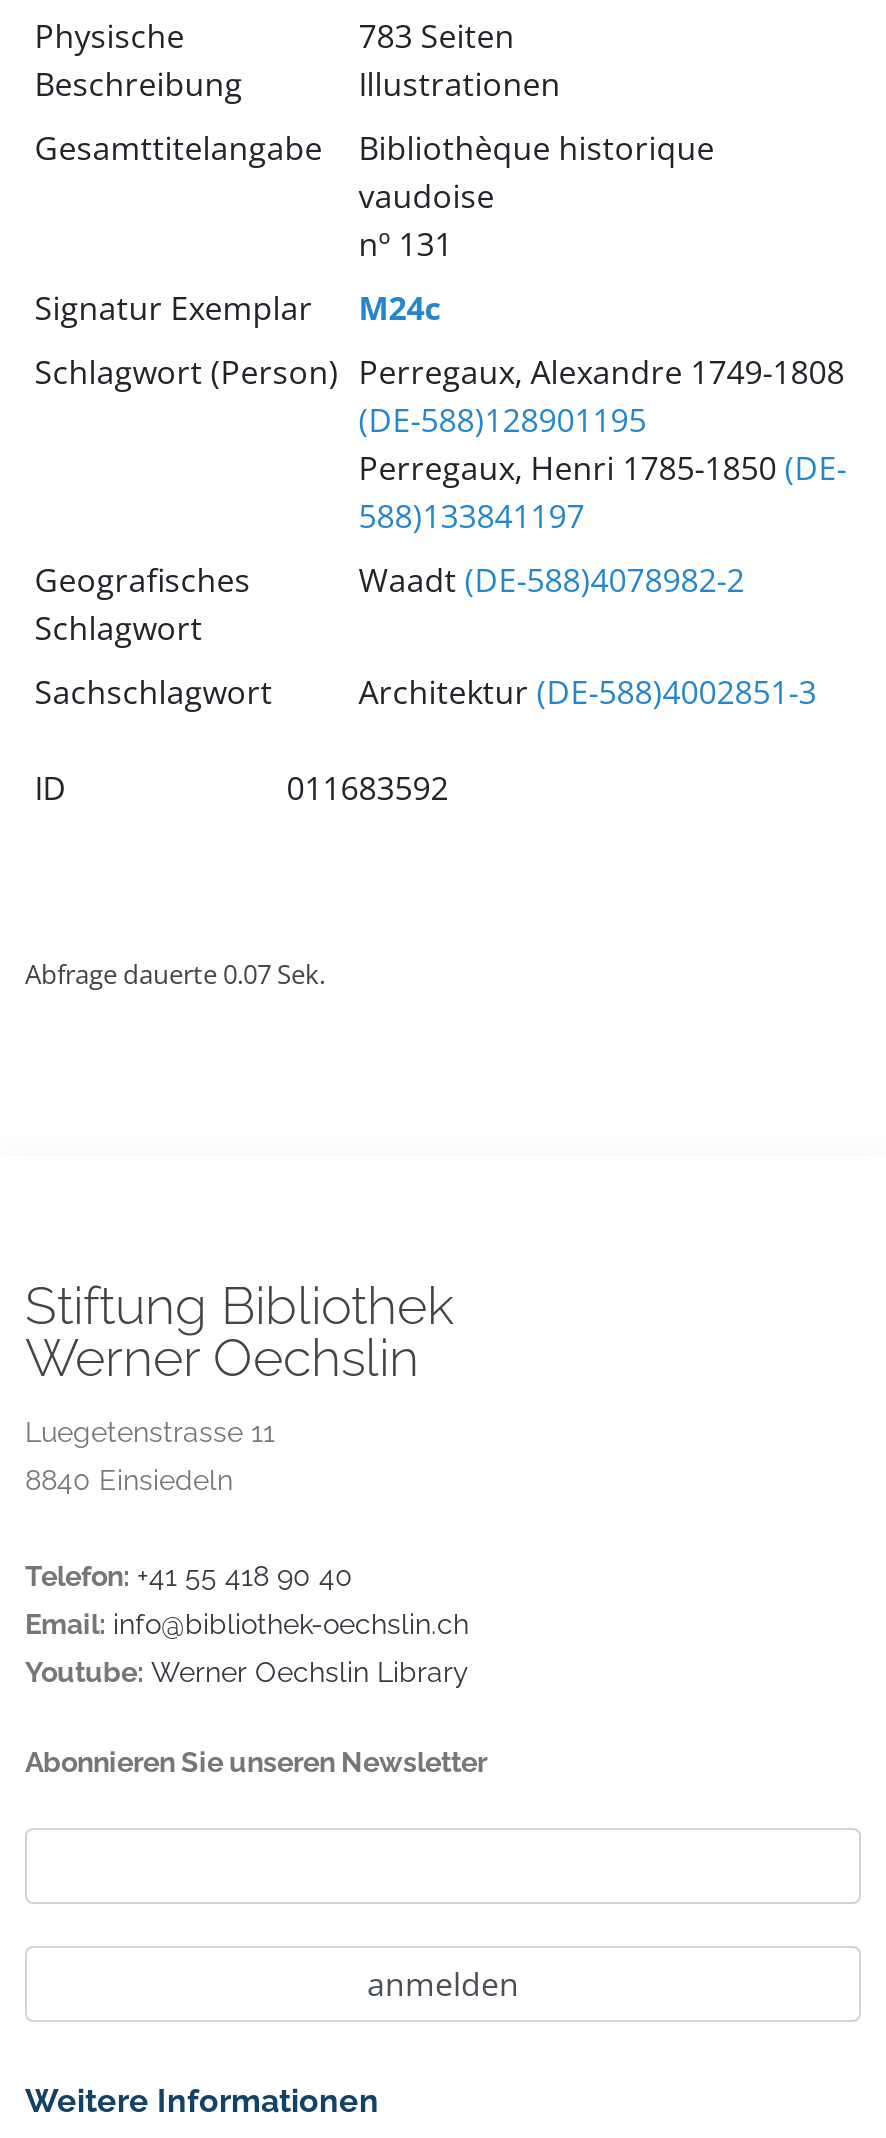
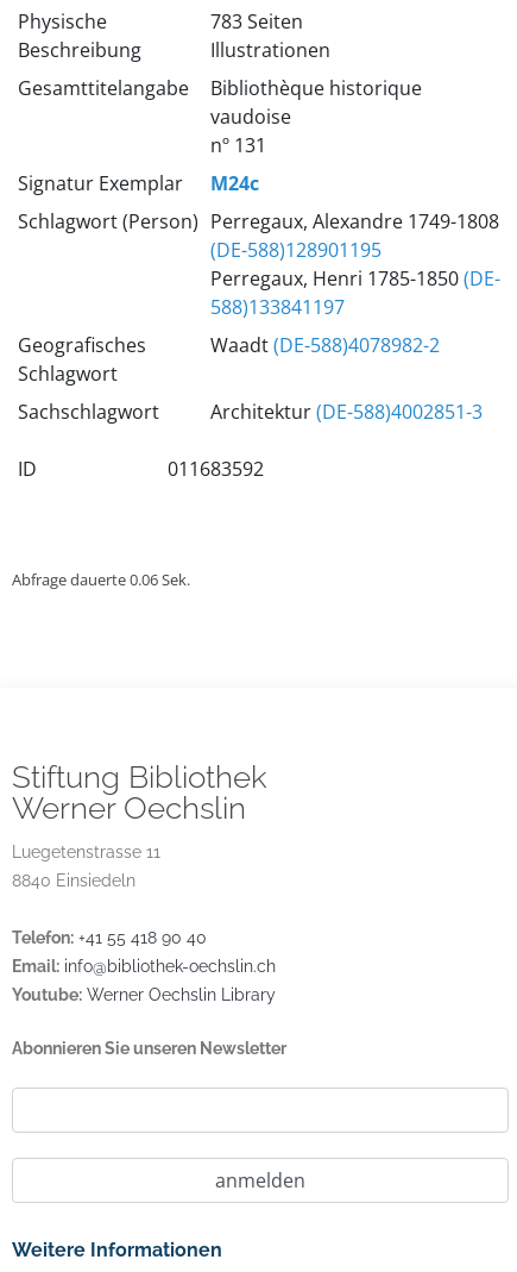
[25,956,325,992] Abfrage dauerte 0.07 Sek. -> [12,569,190,590] Abfrage dauerte 0.06 Sek.

